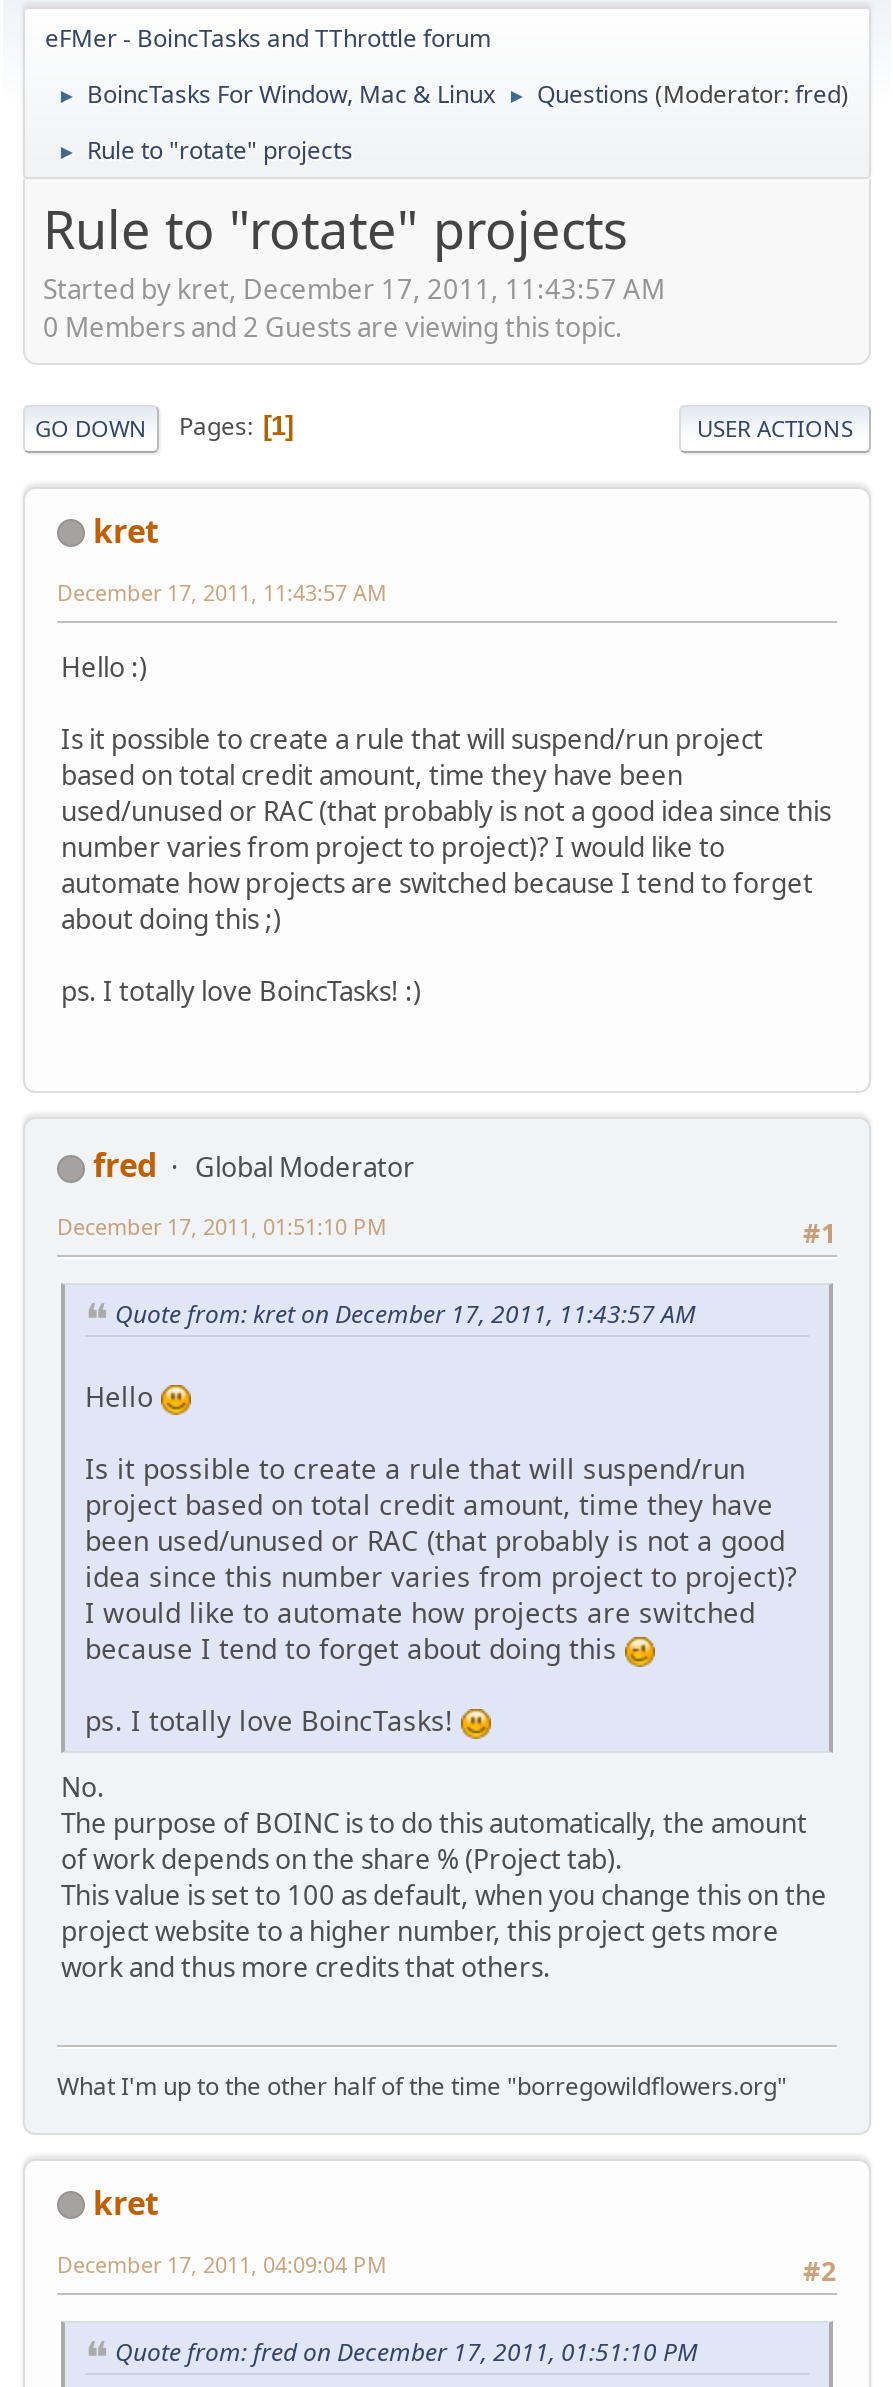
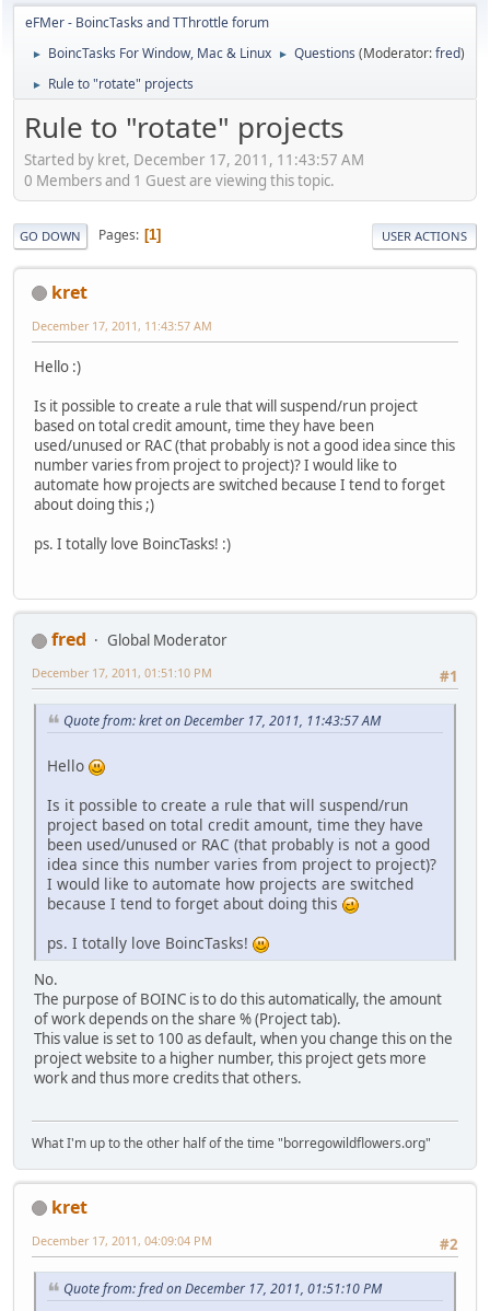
[43,308,623,344] 0 Members and 2 Guests are viewing this topic. -> [24,170,335,190] 0 Members and 1 Guest are viewing this topic.

